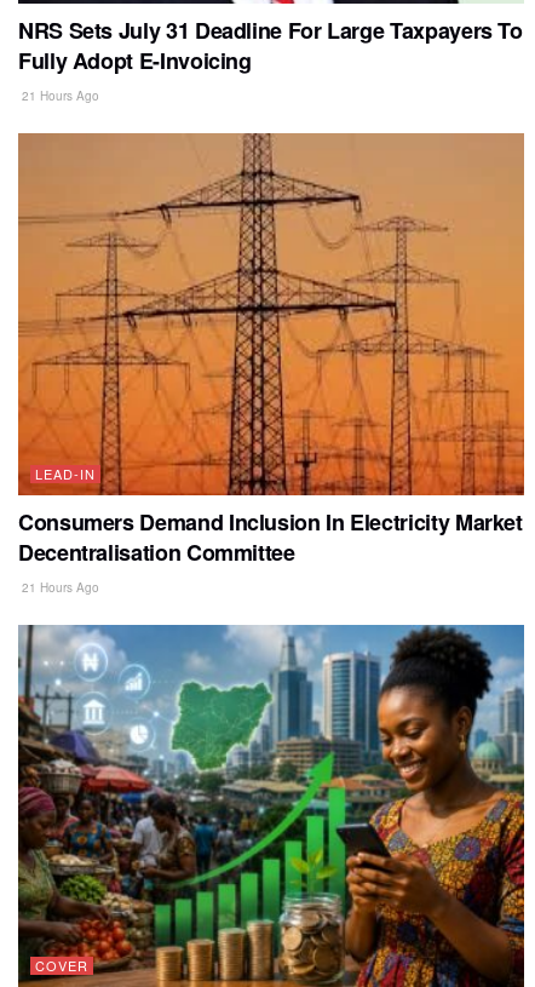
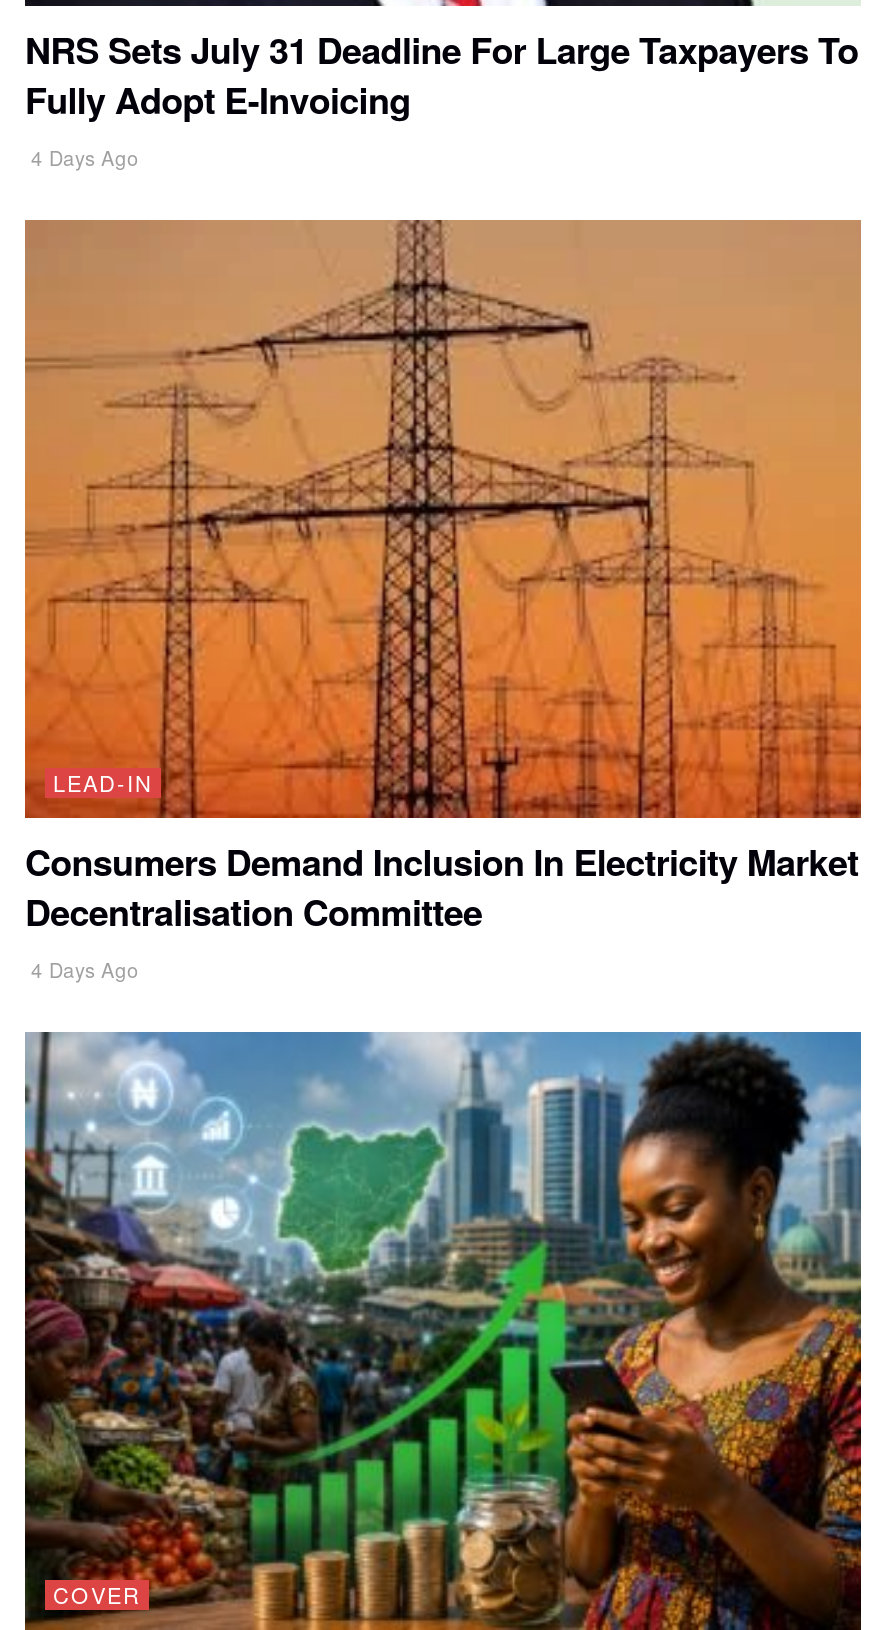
[18,87,99,104] 21 Hours Ago -> [25,144,139,172] 4 Days Ago
[18,579,99,596] 21 Hours Ago -> [25,956,139,984] 4 Days Ago

